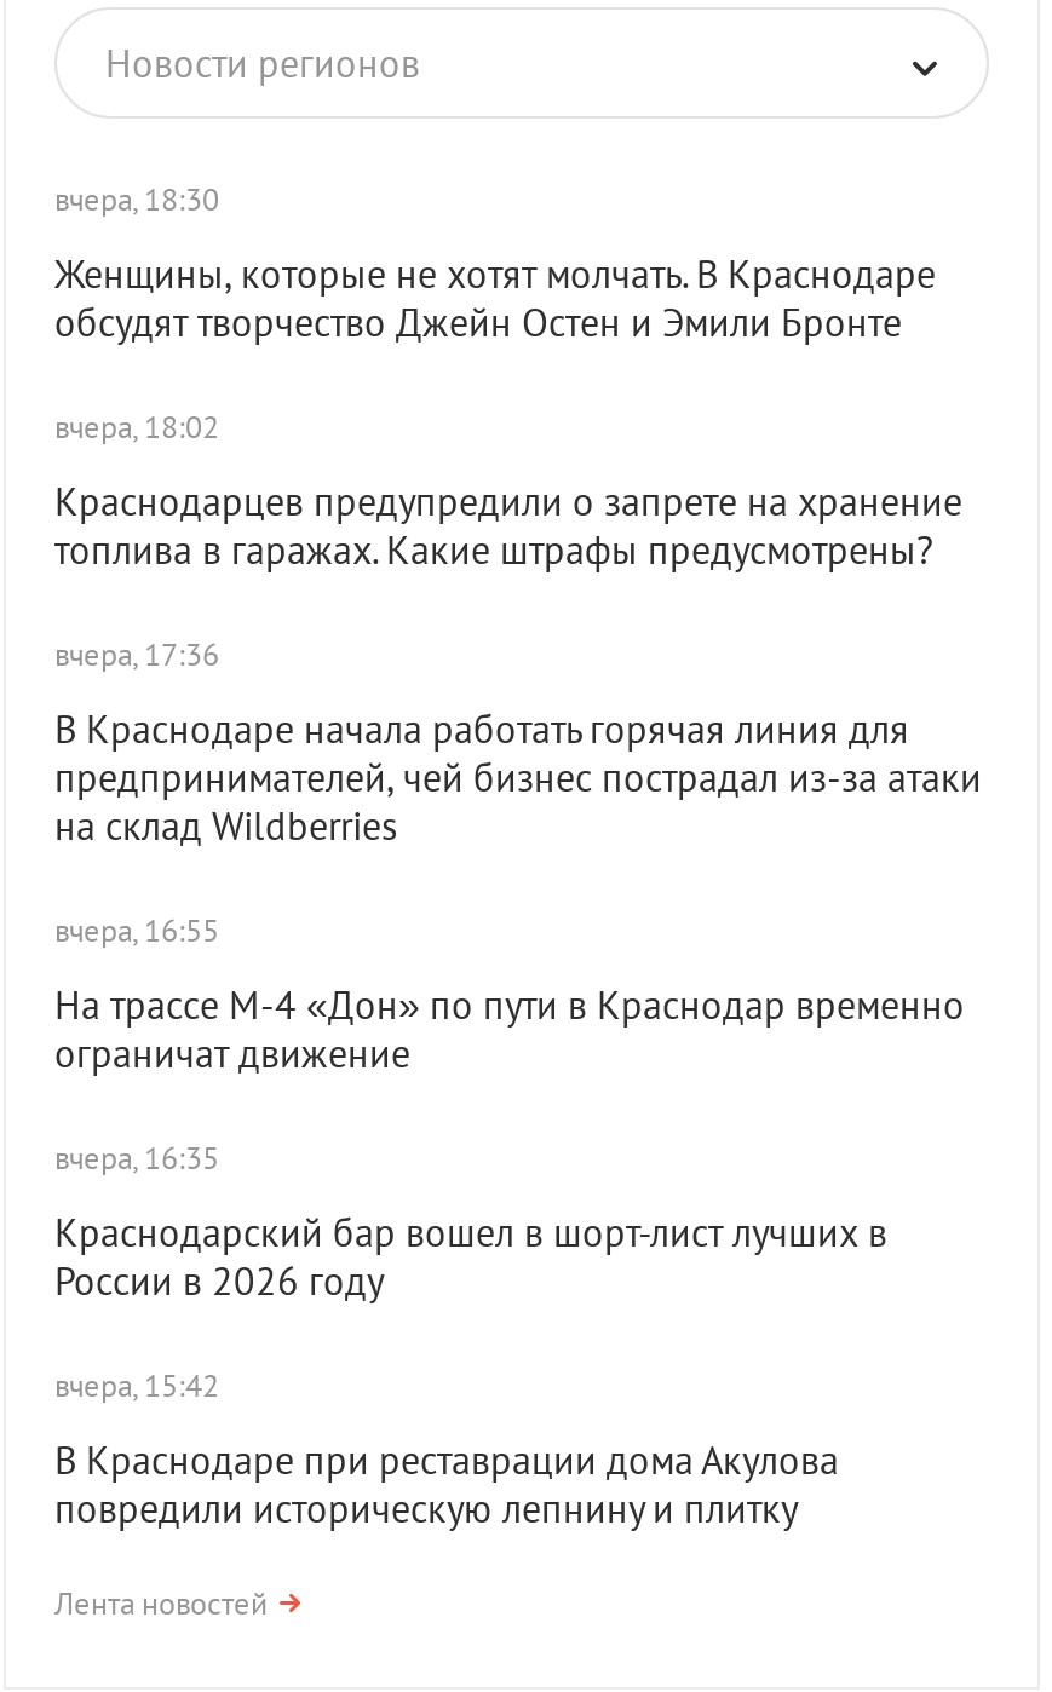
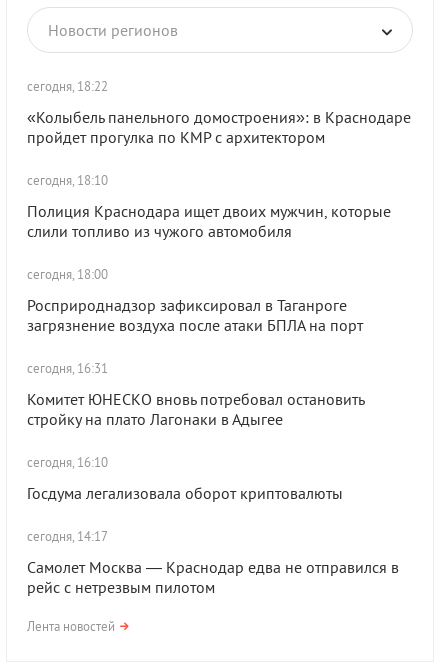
[54,179,219,220] вчера, 18:30 -> [27,78,108,95] сегодня, 18:22
[54,249,936,346] Женщины, которые не хотят молчать. В Краснодаре | обсудят творчество Джейн Остен и Эмили Бронте -> [27,107,411,147] «Колыбель панельного домостроения»: в Краснодаре | пройдет прогулка по КМР с архитектором
[54,407,219,448] вчера, 18:02 -> [27,172,108,189] сегодня, 18:10
[54,477,962,574] Краснодарцев предупредили о запрете на хранение | топлива в гаражах. Какие штрафы предусмотрены? -> [27,201,391,241] Полиция Краснодара ищет двоих мужчин, которые | слили топливо из чужого автомобиля
[54,634,219,675] вчера, 17:36 -> [27,266,108,283] сегодня, 18:00
[54,704,982,850] В Краснодаре начала работать горячая линия для | предпринимателей, чей бизнес пострадал из-за атаки | на склад Wildberries -> [27,295,363,335] Росприроднадзор зафиксировал в Таганроге | загрязнение воздуха после атаки БПЛА на порт
[54,910,219,951] вчера, 16:55 -> [27,360,108,377] сегодня, 16:31
[54,980,965,1077] На трассе М-4 «Дон» по пути в Краснодар временно | ограничат движение -> [27,389,364,429] Комитет ЮНЕСКО вновь потребовал остановить | стройку на плато Лагонаки в Адыгее
[54,1138,219,1179] вчера, 16:35 -> [27,454,108,471] сегодня, 16:10
[54,1208,887,1305] Краснодарский бар вошел в шорт-лист лучших в | России в 2026 году -> [27,483,343,503] Госдума легализовала оборот криптовалюты
[54,1365,219,1406] вчера, 15:42 -> [27,528,108,545] сегодня, 14:17
[54,1435,839,1532] В Краснодаре при реставрации дома Акулова | повредили историческую лепнину и плитку -> [27,557,399,597] Самолет Москва — Краснодар едва не отправился в | рейс с нетрезвым пилотом

